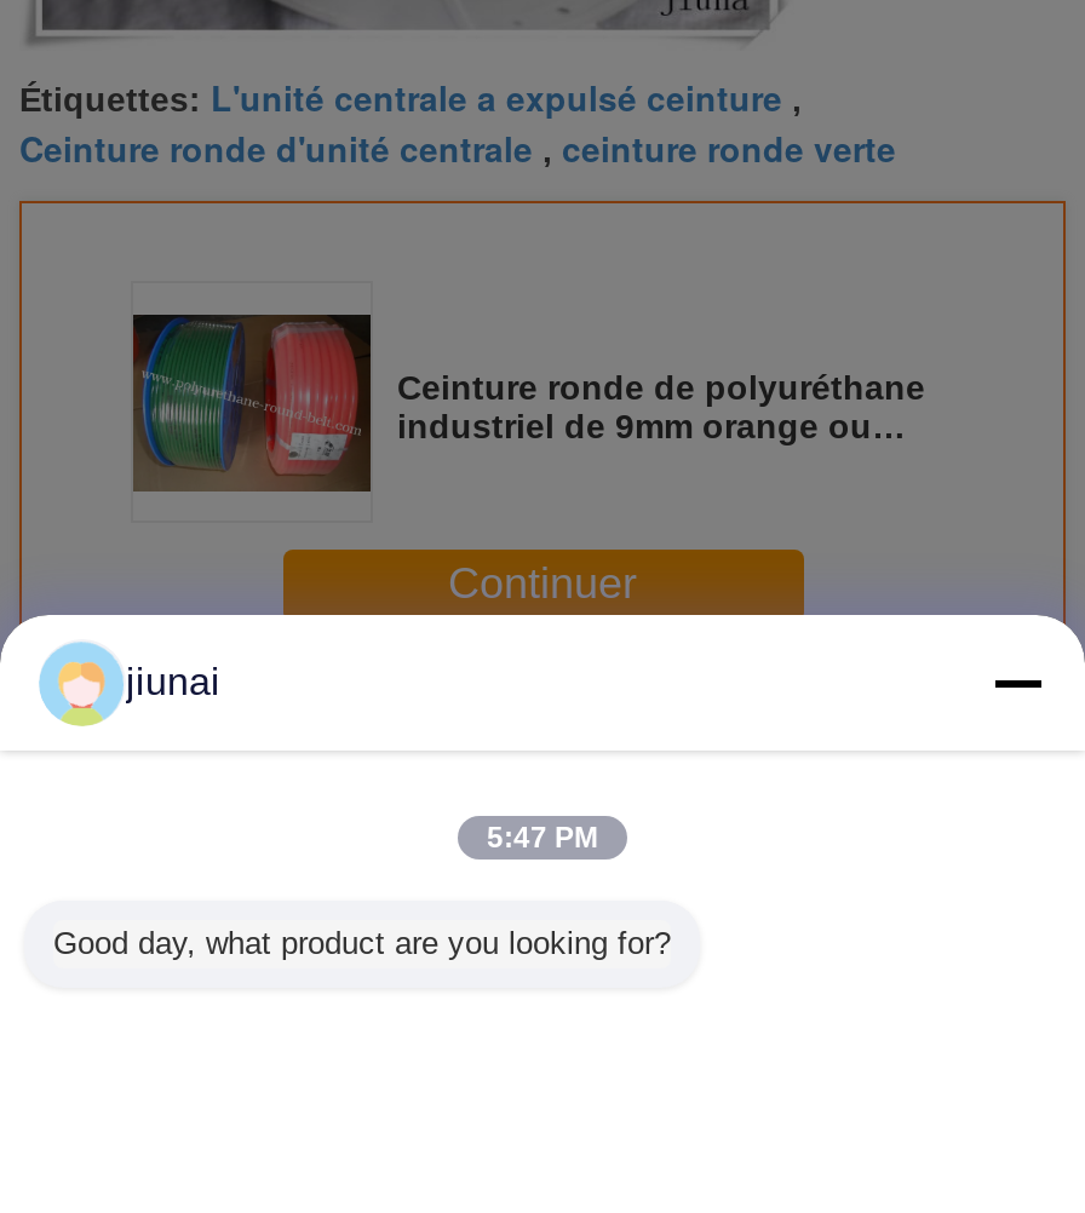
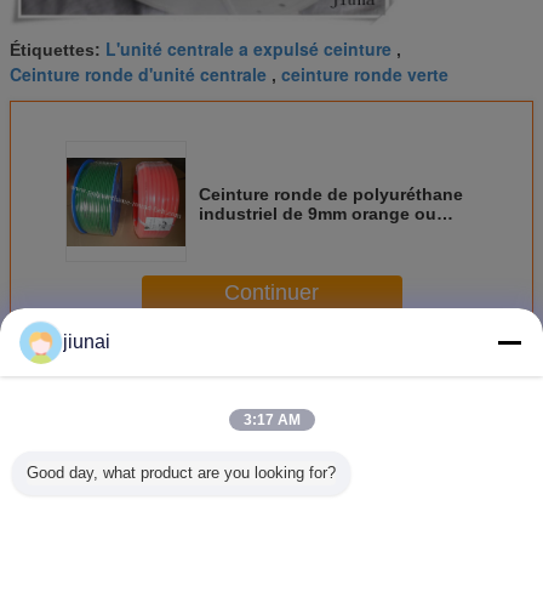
[487,821,598,855] 5:47 PM -> [243,411,300,428] 3:17 AM

